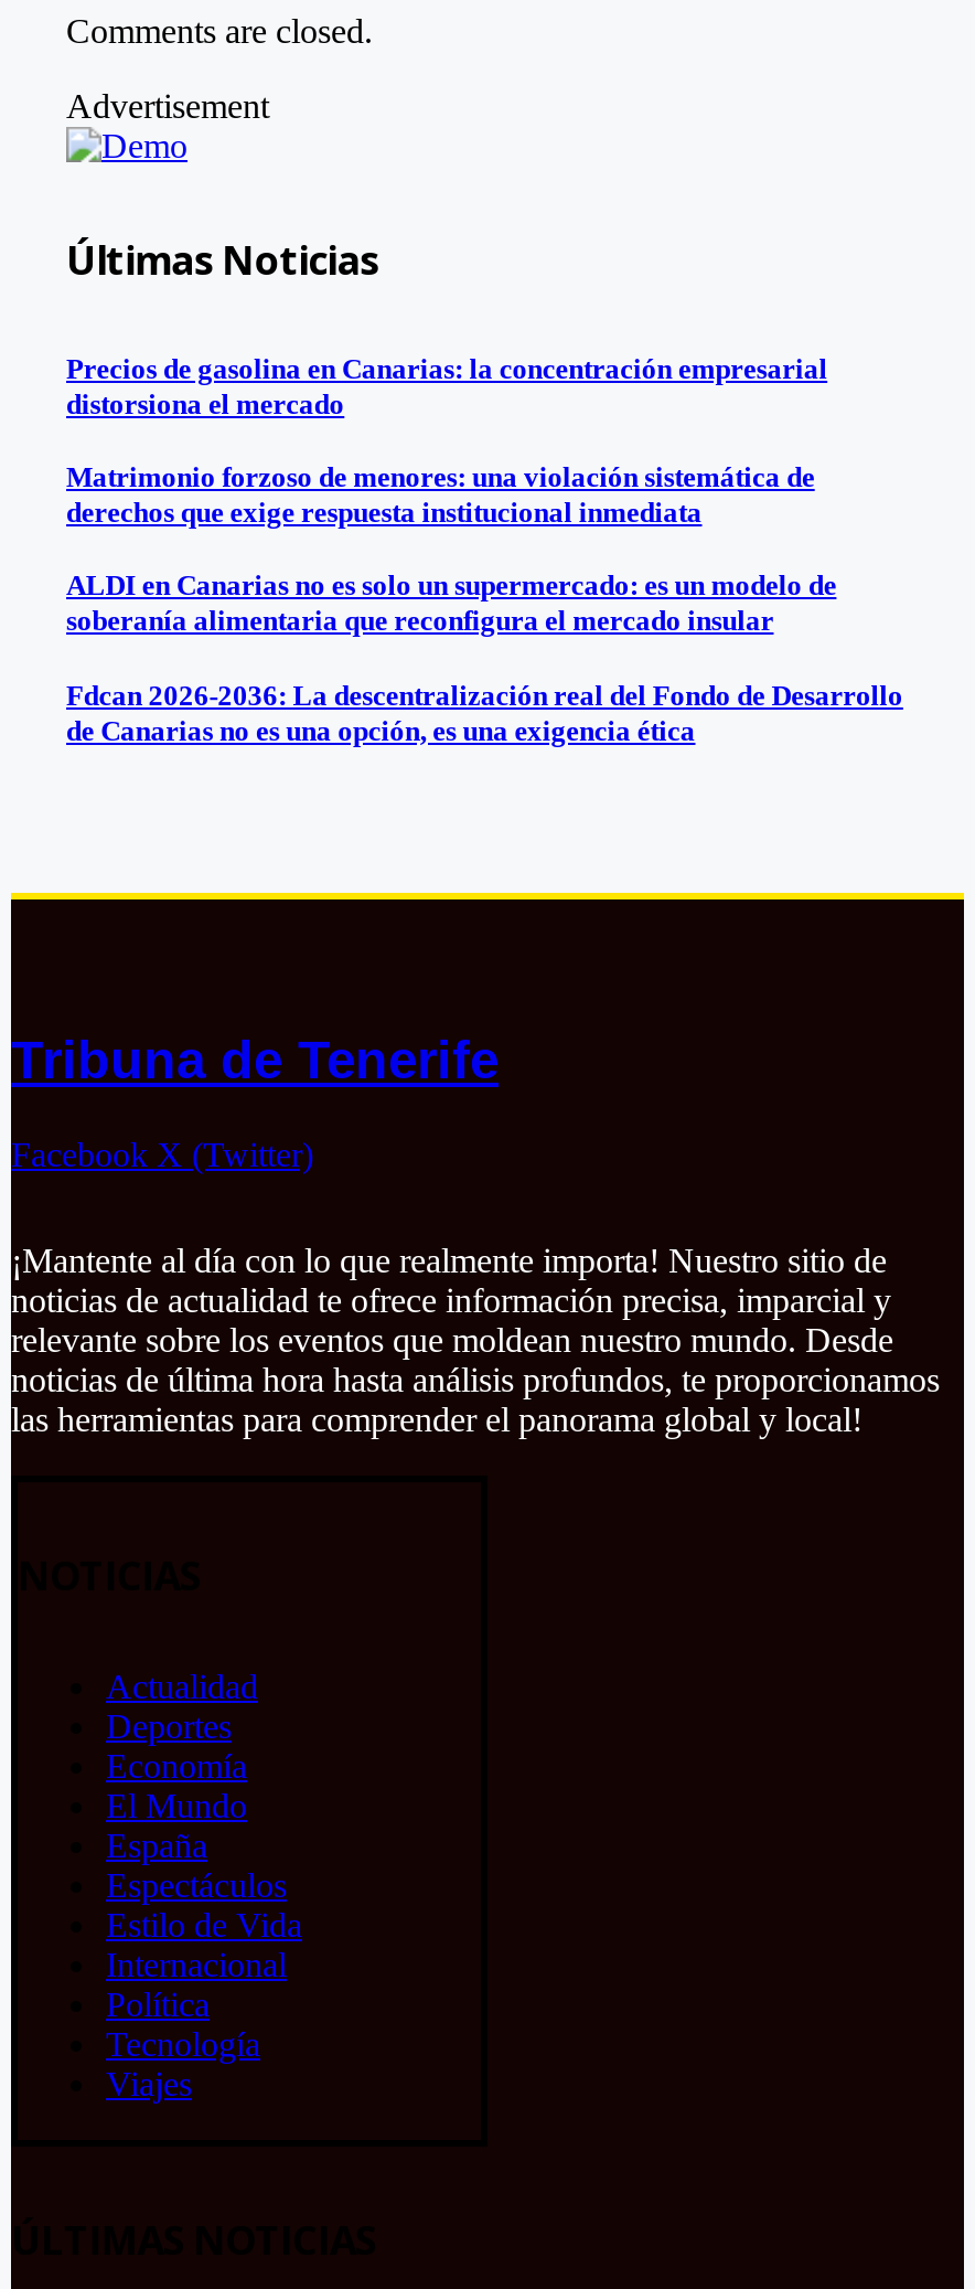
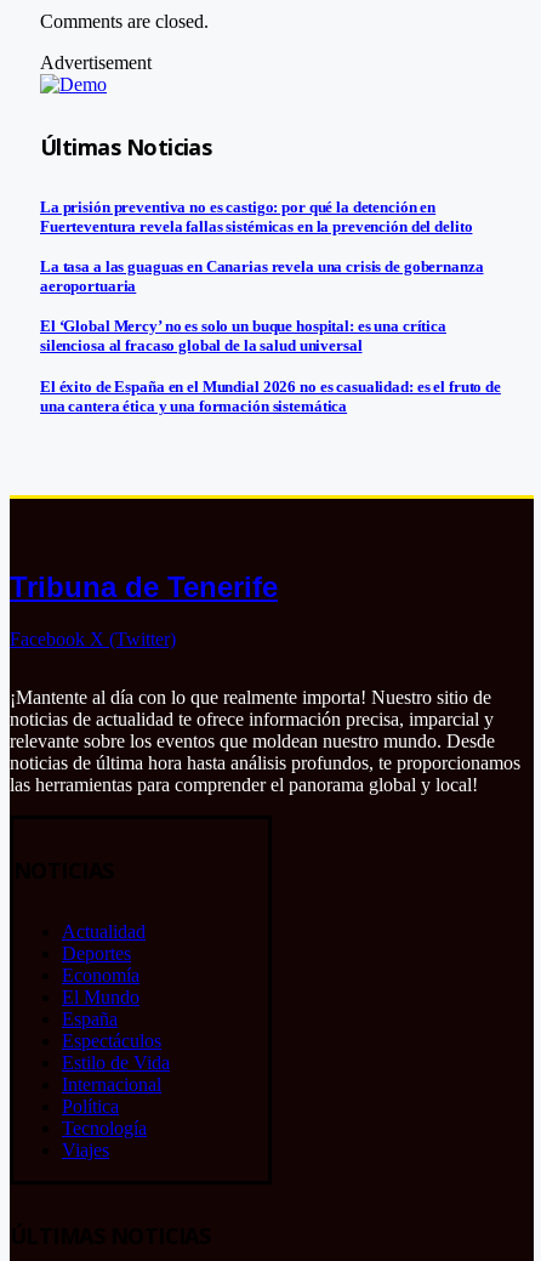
[66,351,827,420] Precios de gasolina en Canarias: la concentración empresarial | distorsiona el mercado -> [40,197,472,235] La prisión preventiva no es castigo: por qué la detención en | Fuerteventura revela fallas sistémicas en la prevención del delito
[66,460,815,529] Matrimonio forzoso de menores: una violación sistemática de | derechos que exige respuesta institucional inmediata -> [40,257,484,295] La tasa a las guaguas en Canarias revela una crisis de gobernanza | aeroportuaria
[66,569,836,637] ALDI en Canarias no es solo un supermercado: es un modelo de | soberanía alimentaria que reconfigura el mercado insular -> [40,317,446,355] El ‘Global Mercy’ no es solo un buque hospital: es una crítica | silenciosa al fracaso global de la salud universal
[66,678,903,746] Fdcan 2026-2036: La descentralización real del Fondo de Desarrollo | de Canarias no es una opción, es una exigencia ética -> [40,377,501,414] El éxito de España en el Mundial 2026 no es casualidad: es el fruto de | una cantera ética y una formación sistemática

